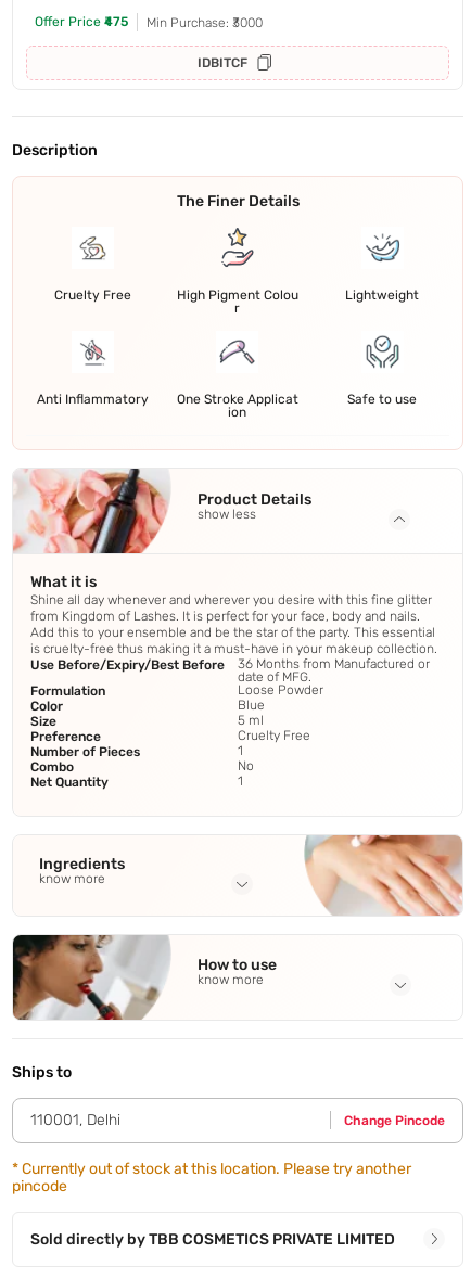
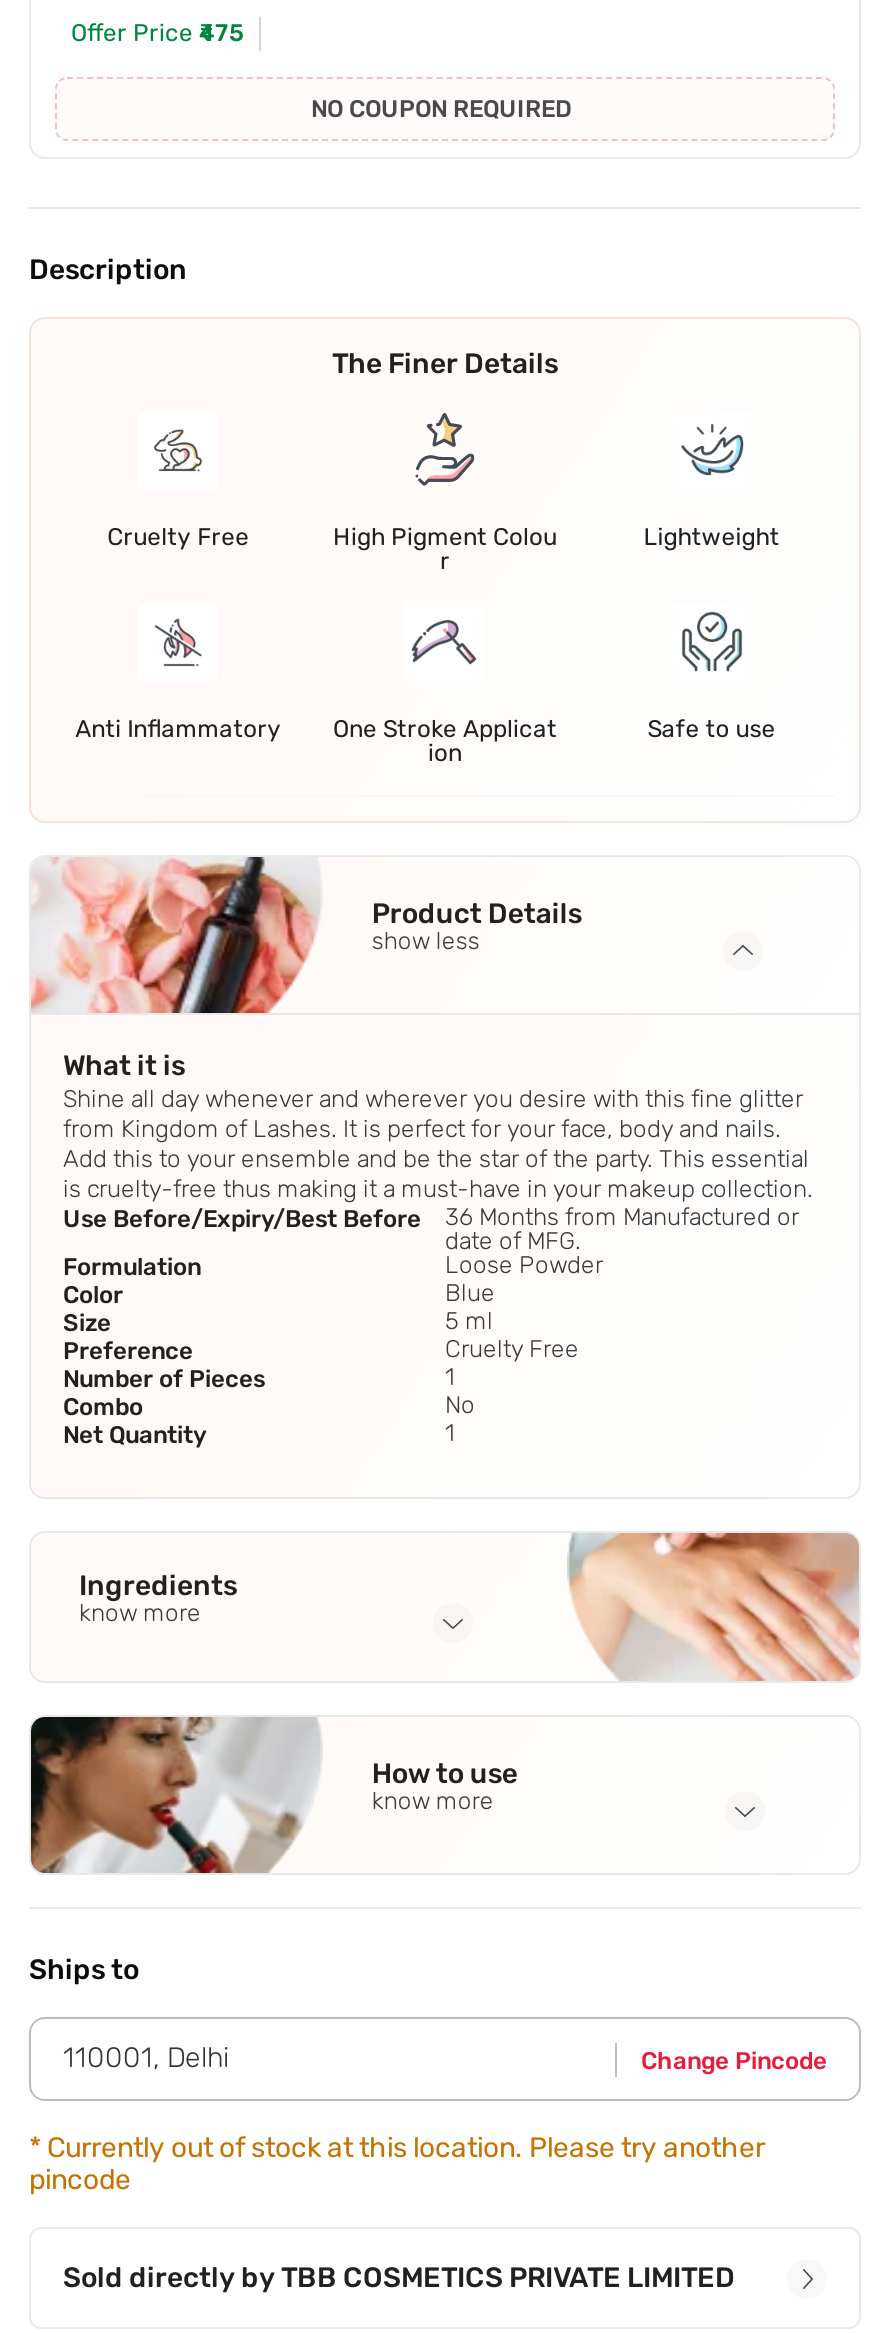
[147,15,263,71] Min Purchase: ₹3000 | IDBITCF -> [311,96,571,124] NO COUPON REQUIRED

